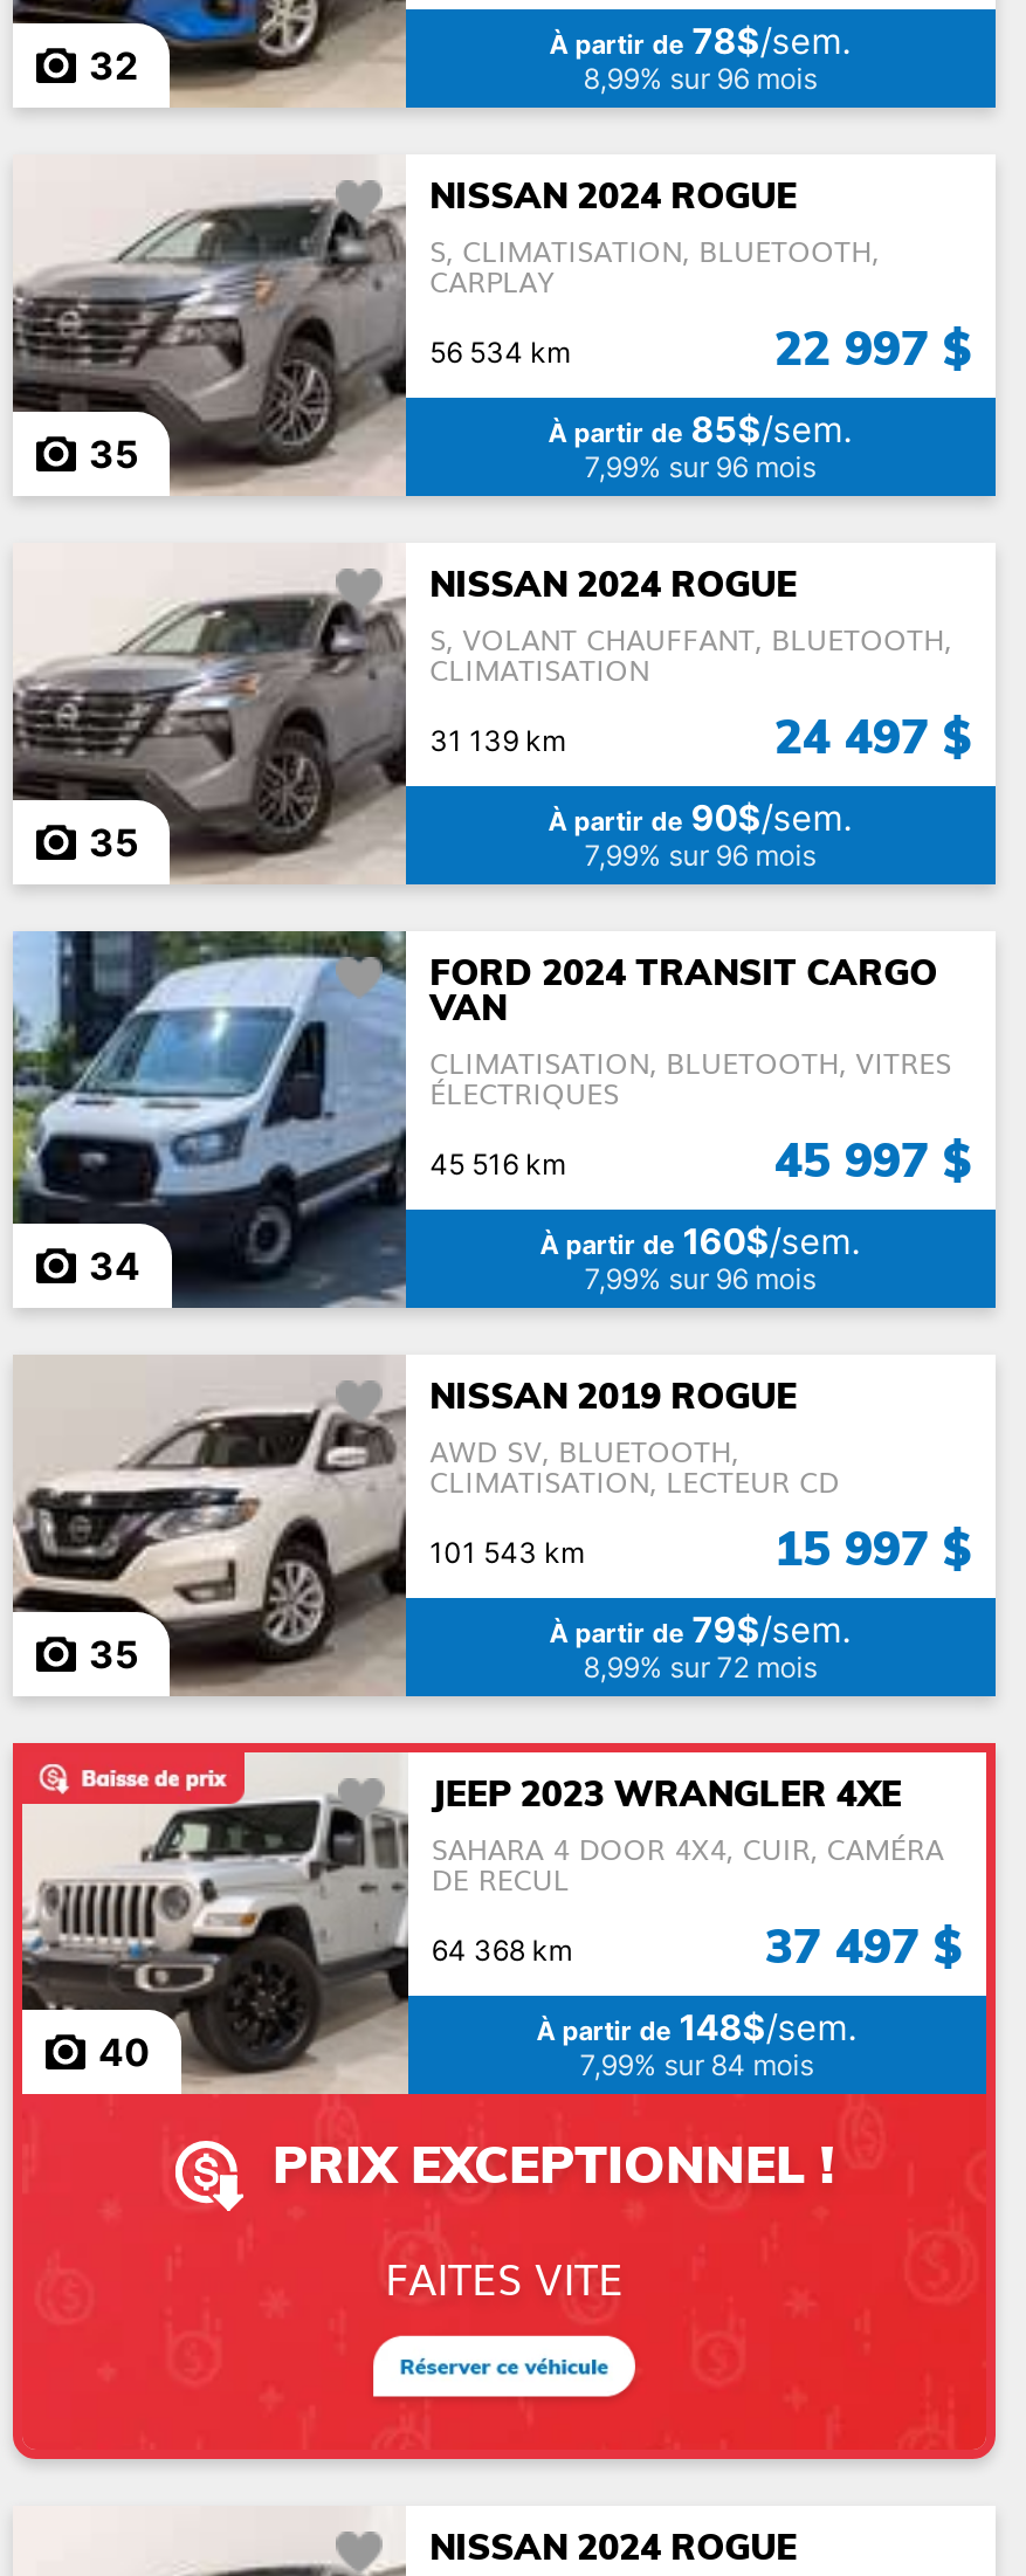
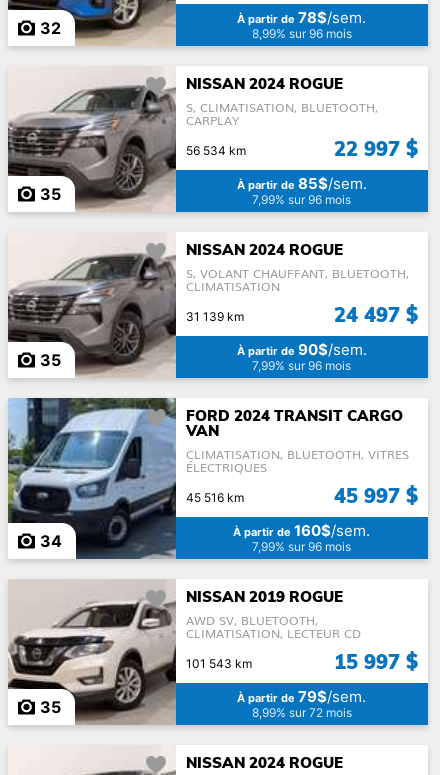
[11,1741,998,2461] [image] | 40 -> none
[273,1772,962,2307] JEEP 2023 WRANGLER 4XE | SAHARA 4 DOOR 4X4, CUIR, CAMÉRA | DE RECUL | 64 368 km | 37 497 $ | À partir de 148$/sem. | 7,99% sur 84 mois | PRIX EXCEPTIONNEL ! | FAITES VITE -> none

